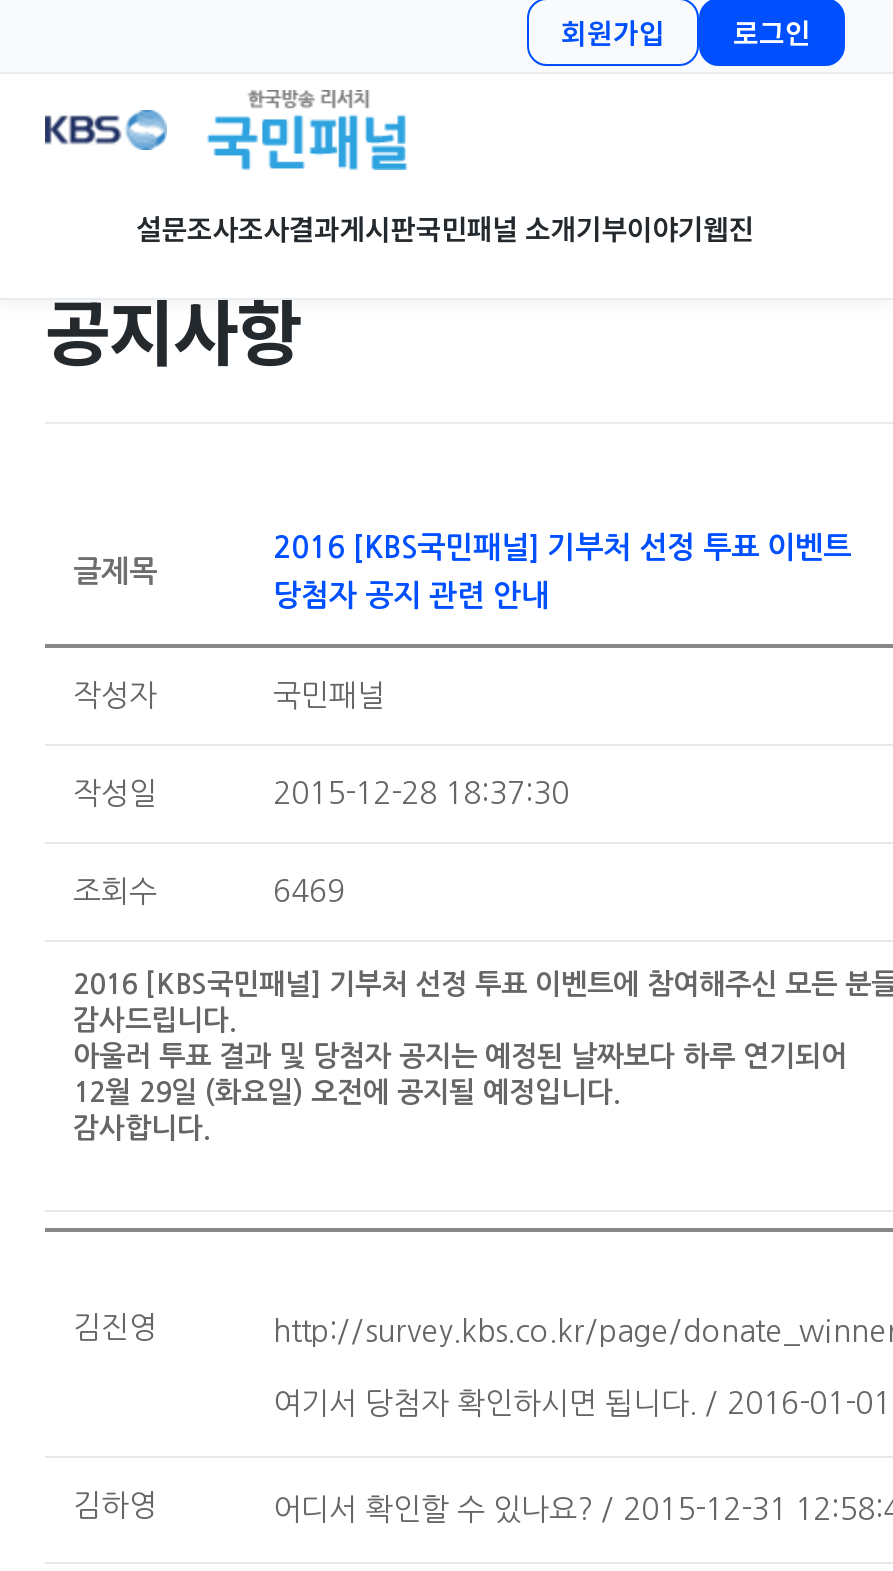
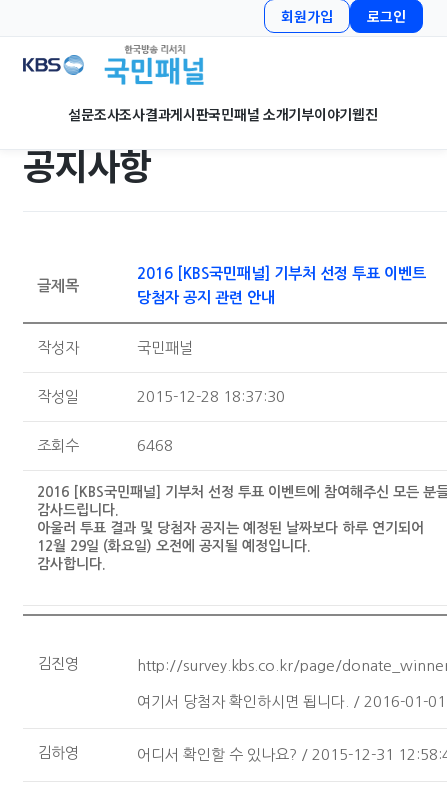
[273,876,345,906] 6469 -> [137,438,173,453] 6468

